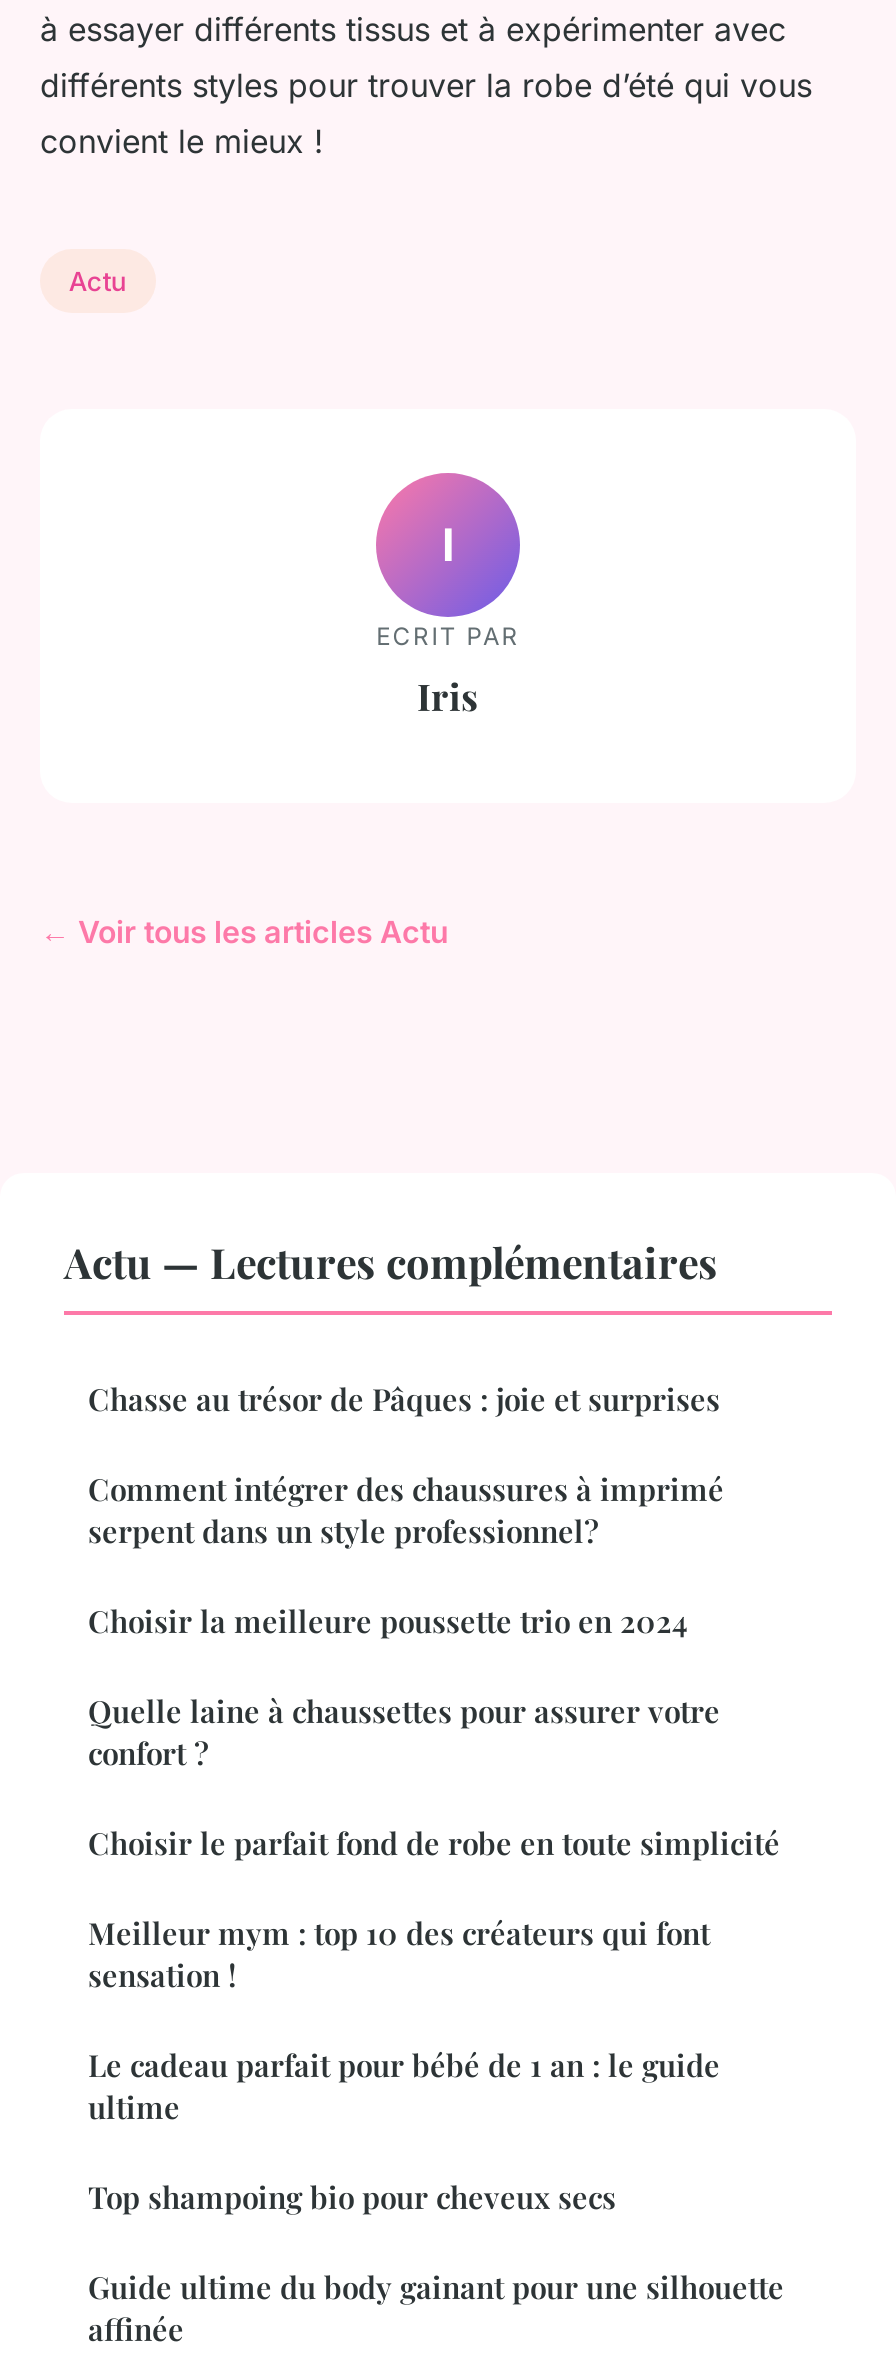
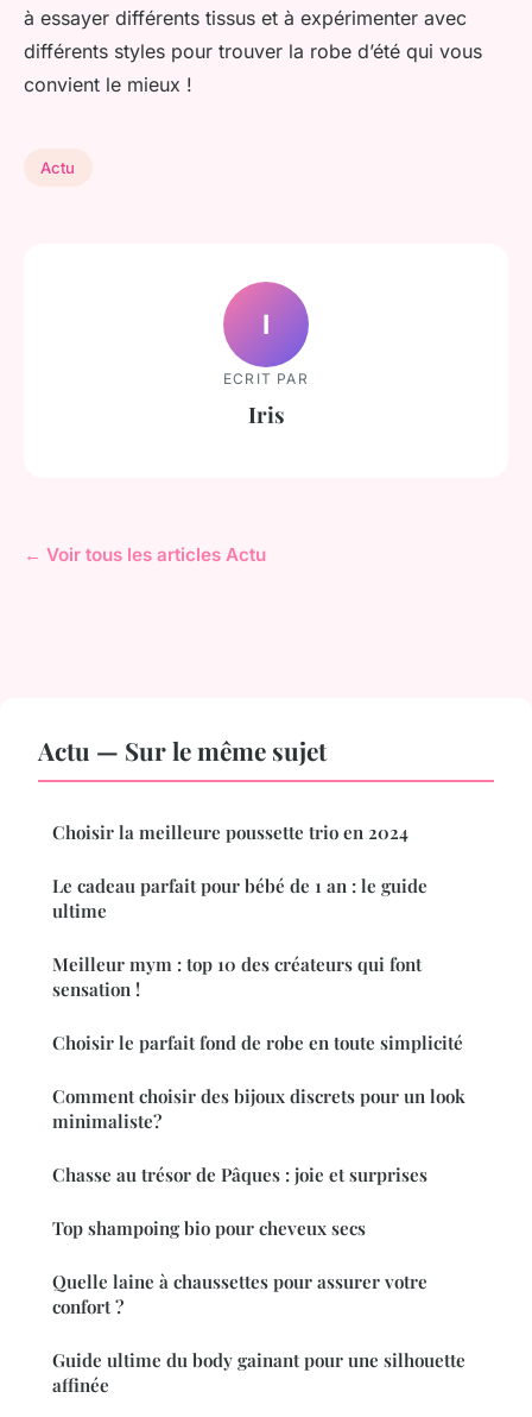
[64,1233,724,1551] Actu — Lectures complémentaires | Comment intégrer des chaussures à imprimé | serpent dans un style professionnel? -> [38,733,327,767] Actu — Sur le même sujet
moved [88,1379,720,1419] -> [52,1163,427,1186]: Chasse au trésor de Pâques : joie et surprises
moved [88,1601,688,1641] -> [52,820,408,844]: Choisir la meilleure poussette trio en 2024
moved [88,1691,720,1773] -> [52,1270,427,1318]: Quelle laine à chaussettes pour assurer votre | confort ?
moved [88,1823,780,1995] -> [52,952,463,1054]: Meilleur mym : top 10 des créateurs qui font | sensation ! | Choisir le parfait fond de robe en toute simplicité
moved [88,2045,720,2127] -> [52,874,427,922]: Le cadeau parfait pour bébé de 1 an : le guide | ultime
none -> [52,1084,465,1133] Comment choisir des bijoux discrets pour un look | minimaliste?
moved [88,2177,616,2217] -> [52,1216,366,1240]: Top shampoing bio pour cheveux secs

